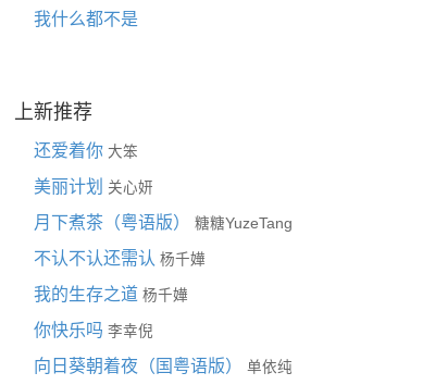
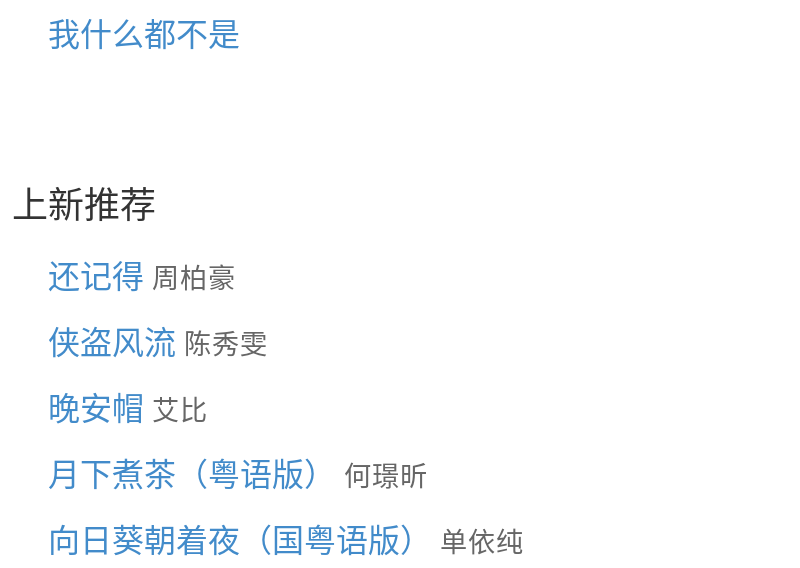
[34,142,293,340] 还爱着你大笨 | 美丽计划关心妍 | 月下煮茶（粤语版）糖糖YuzeTang | 不认不认还需认杨千嬅 | 我的生存之道杨千嬅 | 你快乐吗李幸倪 -> [48,260,428,492] 还记得周柏豪 | 侠盗风流陈秀雯 | 晚安帽艾比 | 月下煮茶（粤语版）何璟昕

